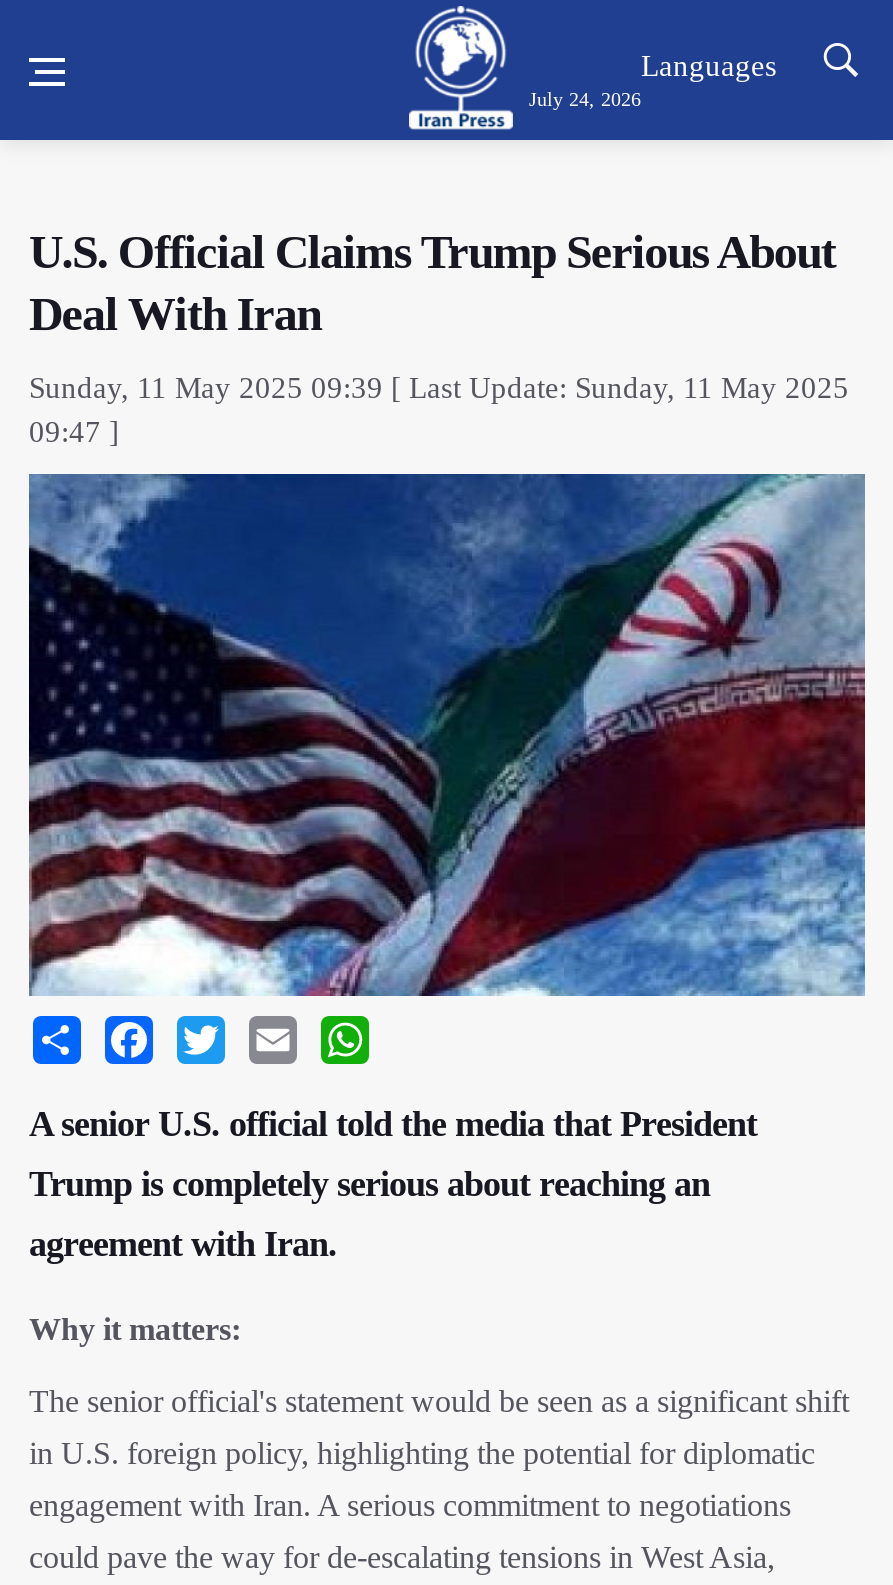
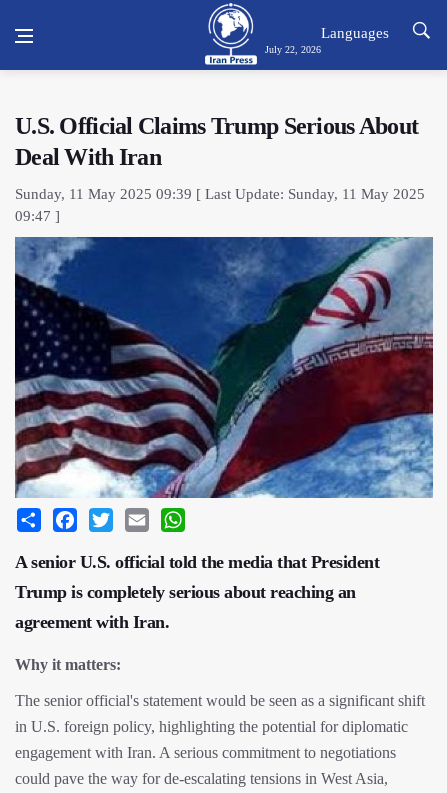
[529,88,641,110] July 24, 2026 -> [265,44,321,55] July 22, 2026

